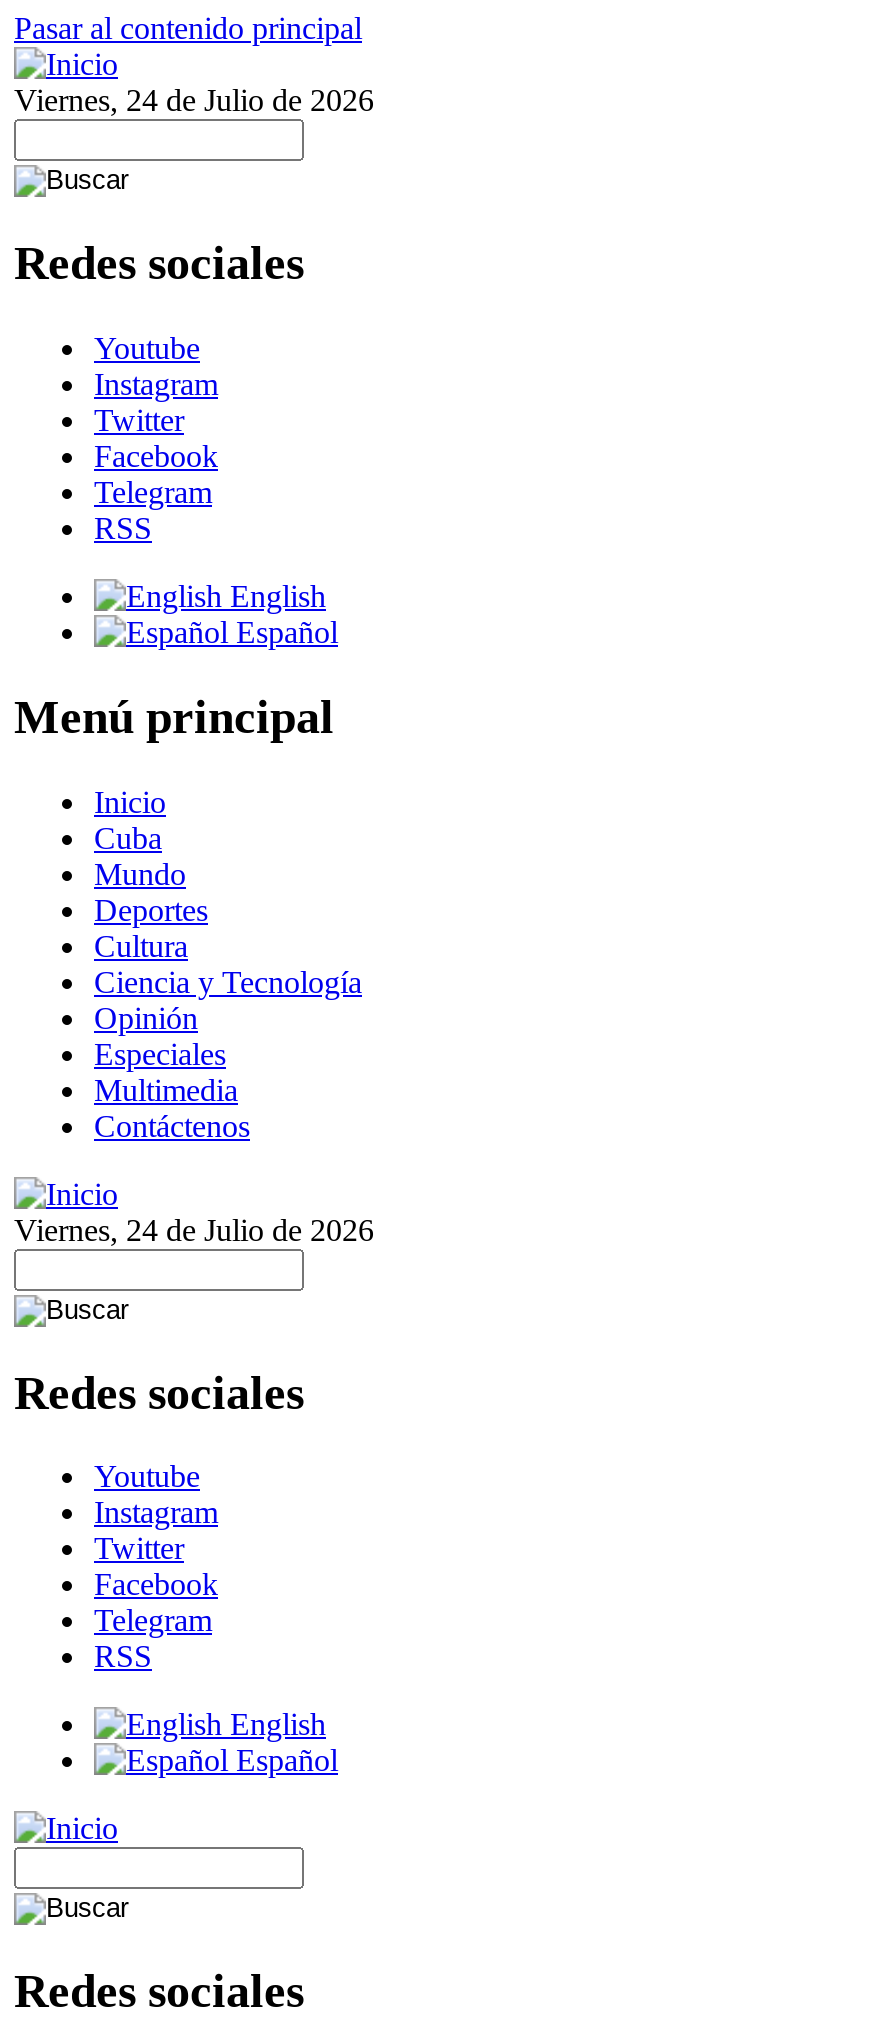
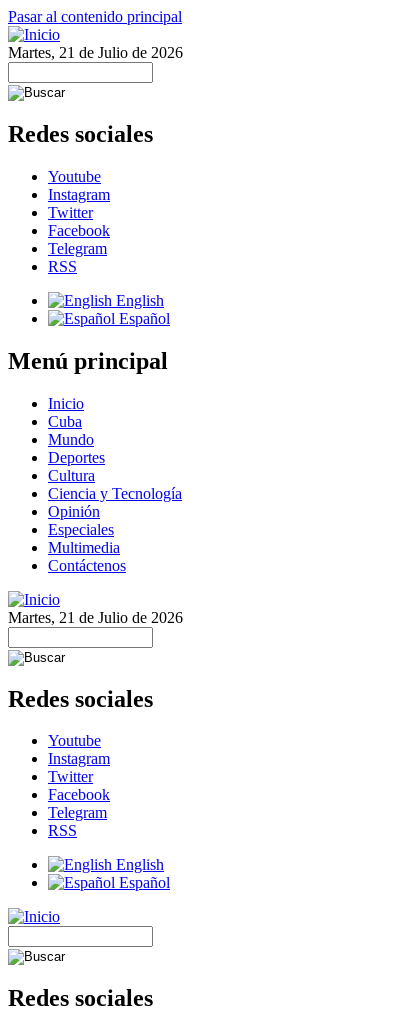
[14,83,374,117] Viernes, 24 de Julio de 2026 -> [8,44,183,61] Martes, 21 de Julio de 2026
[14,1212,374,1246] Viernes, 24 de Julio de 2026 -> [8,609,183,626] Martes, 21 de Julio de 2026

